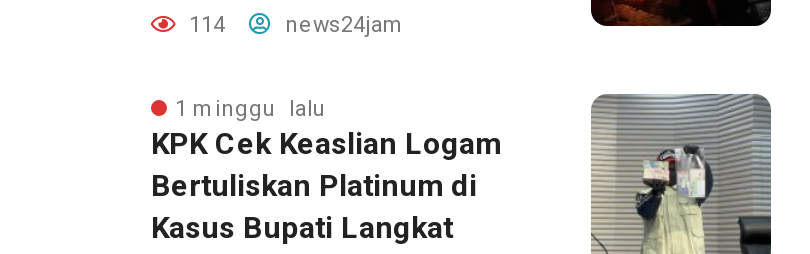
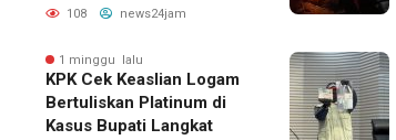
[183,11,225,37] 114 -> [63,6,87,21] 108

